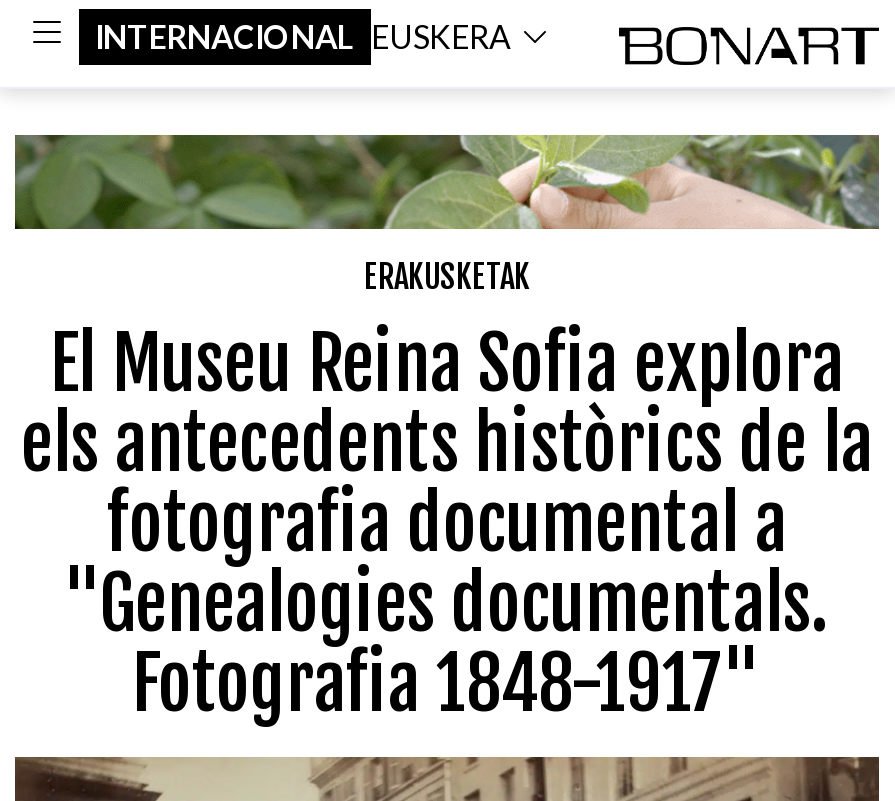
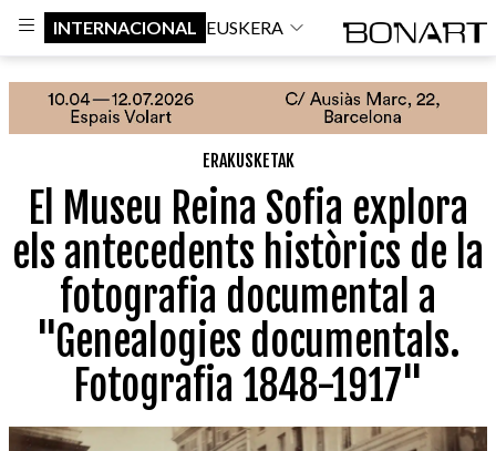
[13,133,879,231] [image] -> [9,82,487,134] [image]

